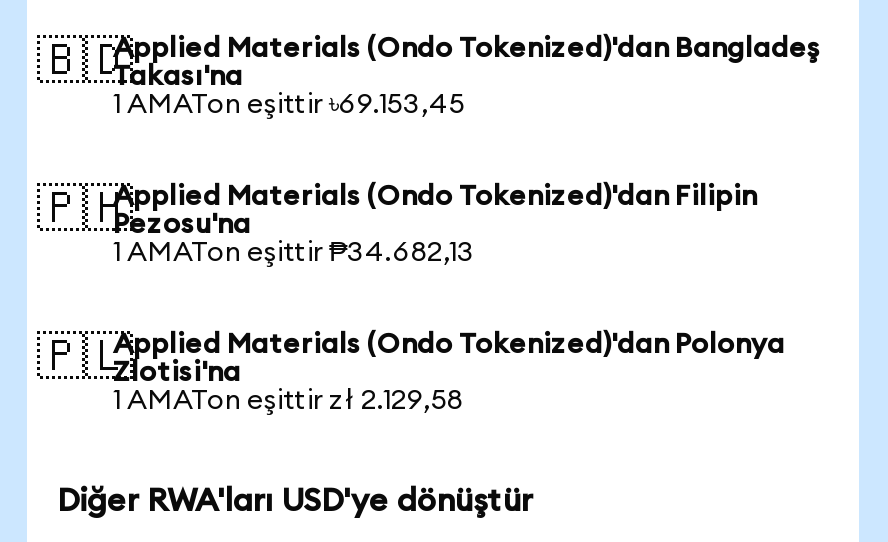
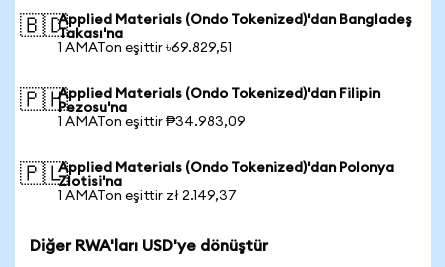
[113,91,465,119] 1 AMATon eşittir ৳69.153,45 -> [58,41,232,55] 1 AMATon eşittir ৳69.829,51
[113,239,475,267] 1 AMATon eşittir ₱34.682,13 -> [58,115,246,129] 1 AMATon eşittir ₱34.983,09
[113,387,463,415] 1 AMATon eşittir zł 2.129,58 -> [58,189,237,203] 1 AMATon eşittir zł 2.149,37

